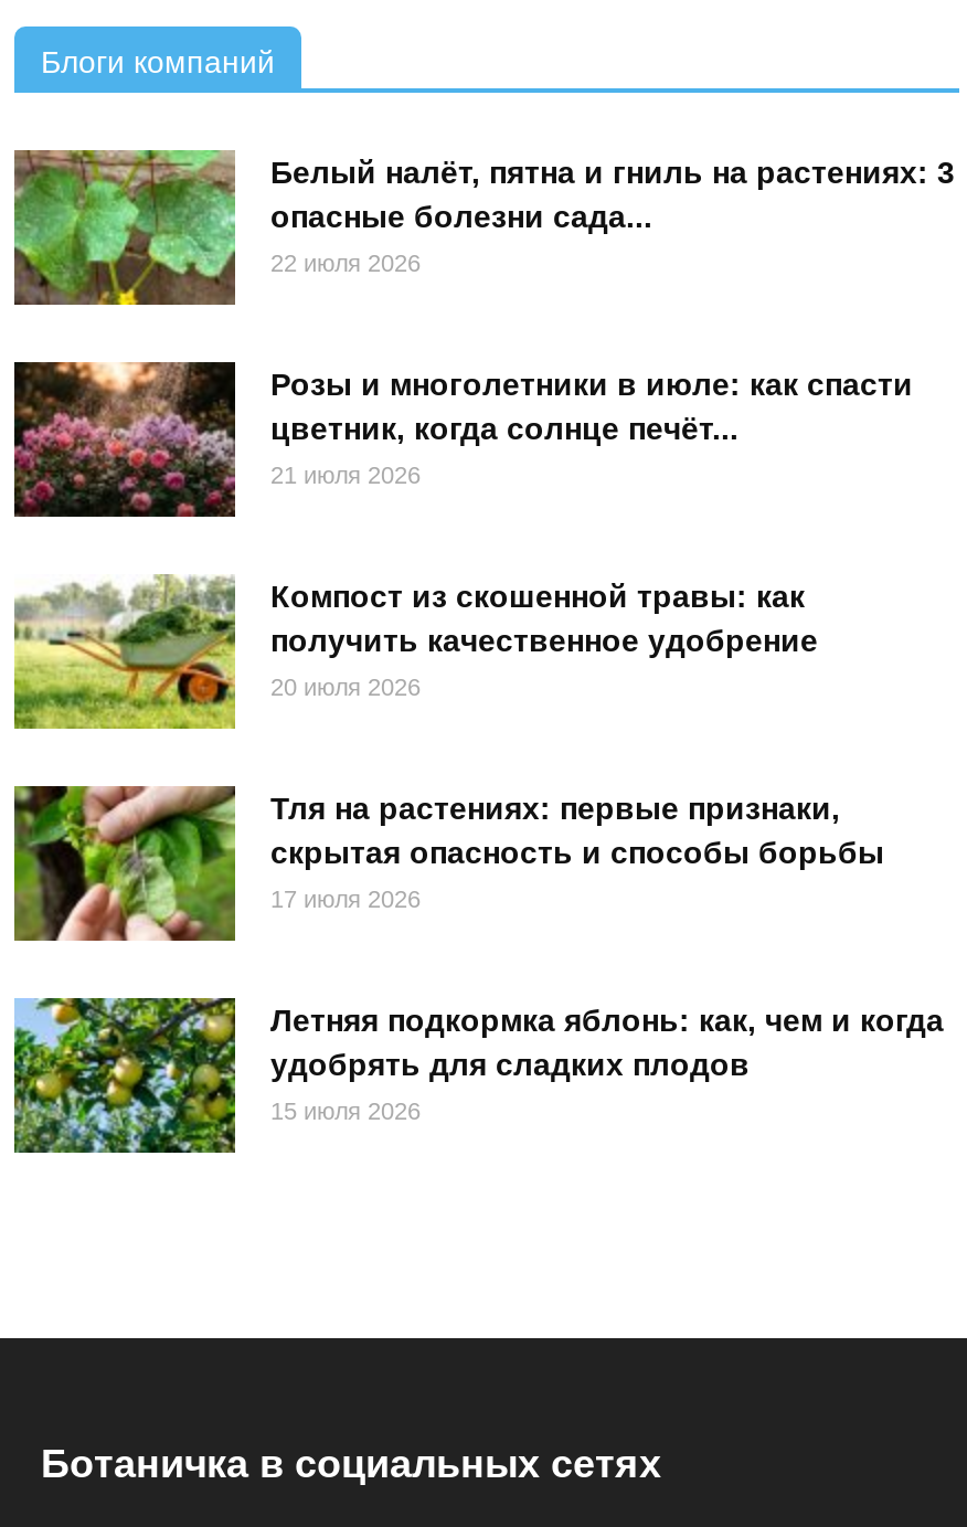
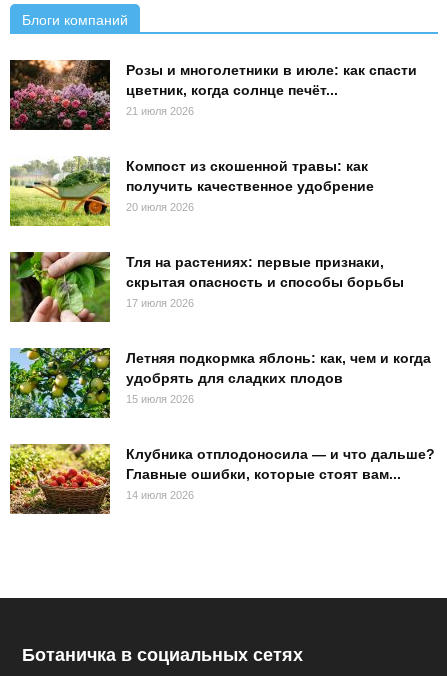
[12,148,955,307] [image] | Белый налёт, пятна и гниль на растениях: 3 | опасные болезни сада... | 22 июля 2026 -> none
moved [10,358,944,1124] -> [8,58,431,405]: [image] | Розы и многолетники в июле: как спасти | цветник, когда солнце печёт... | ... | удобрять для сладких плодов | 15 июля 2026
none -> [9,443,435,515] [image] | Клубника отплодоносила — и что дальше? | Главные ошибки, которые стоят вам... | 14 июля 2026

